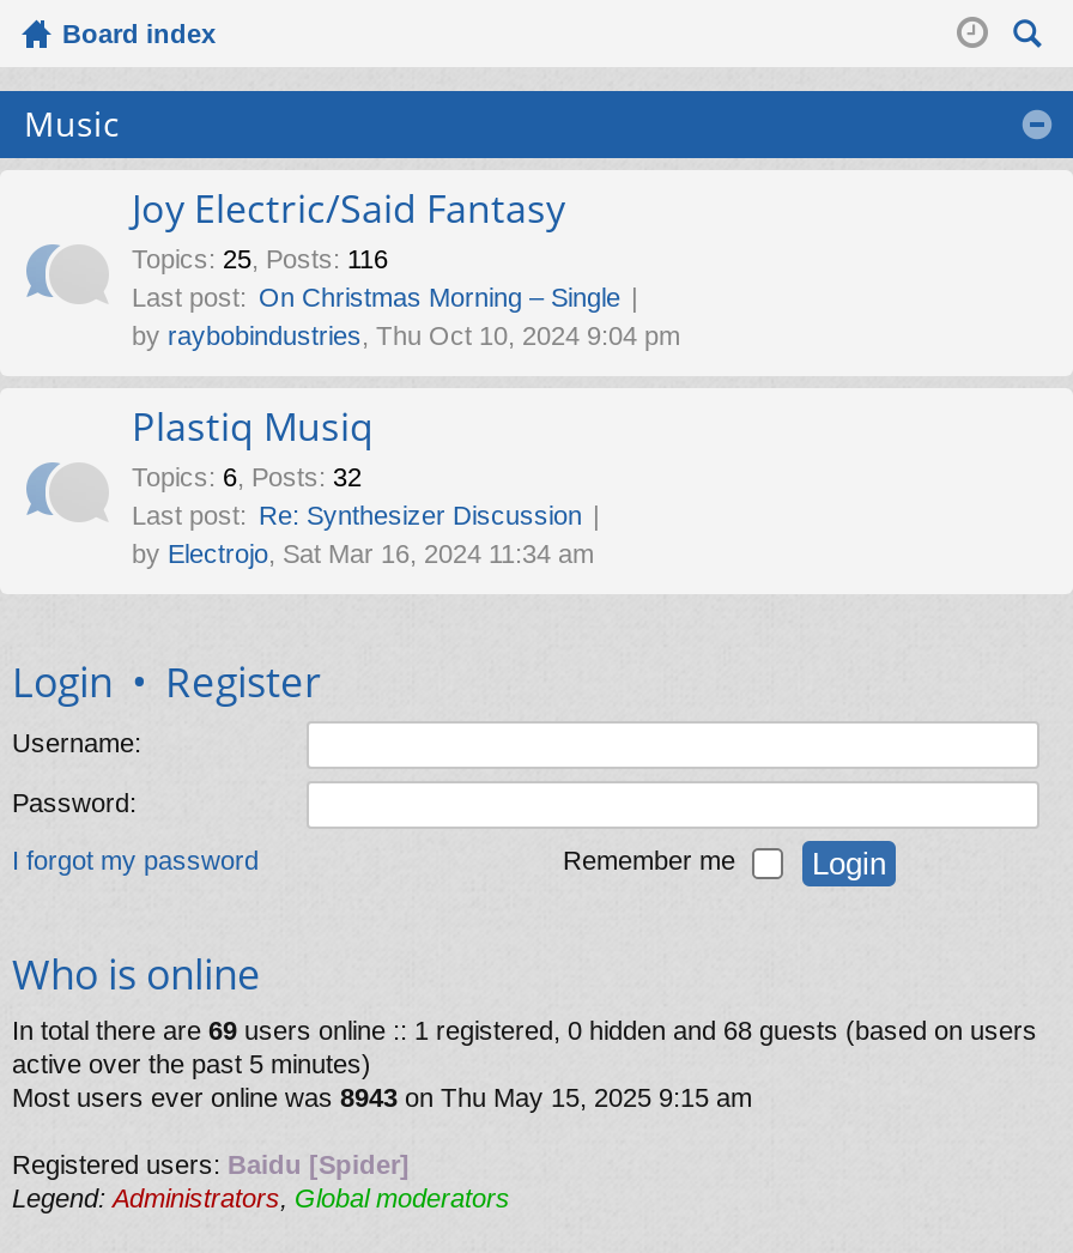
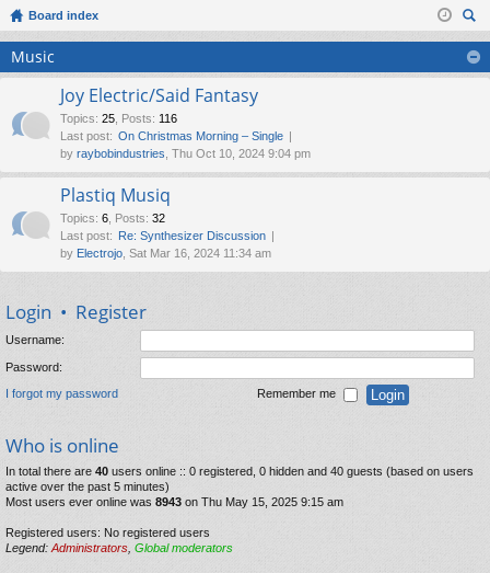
[12,1016,1037,1045] In total there are 69 users online :: 1 registered, 0 hidden and 68 guests (based on users -> [5,465,474,478] In total there are 40 users online :: 0 registered, 0 hidden and 40 guests (based on users
[12,1150,410,1179] Registered users: Baidu [Spider] -> [5,526,210,539] Registered users: No registered users

